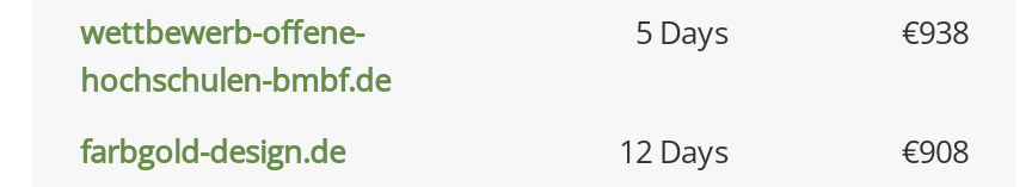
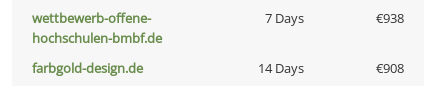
[635,11,729,54] 5 Days -> [264,9,303,27] 7 Days
[619,130,729,173] 12 Days -> [257,59,303,77] 14 Days

